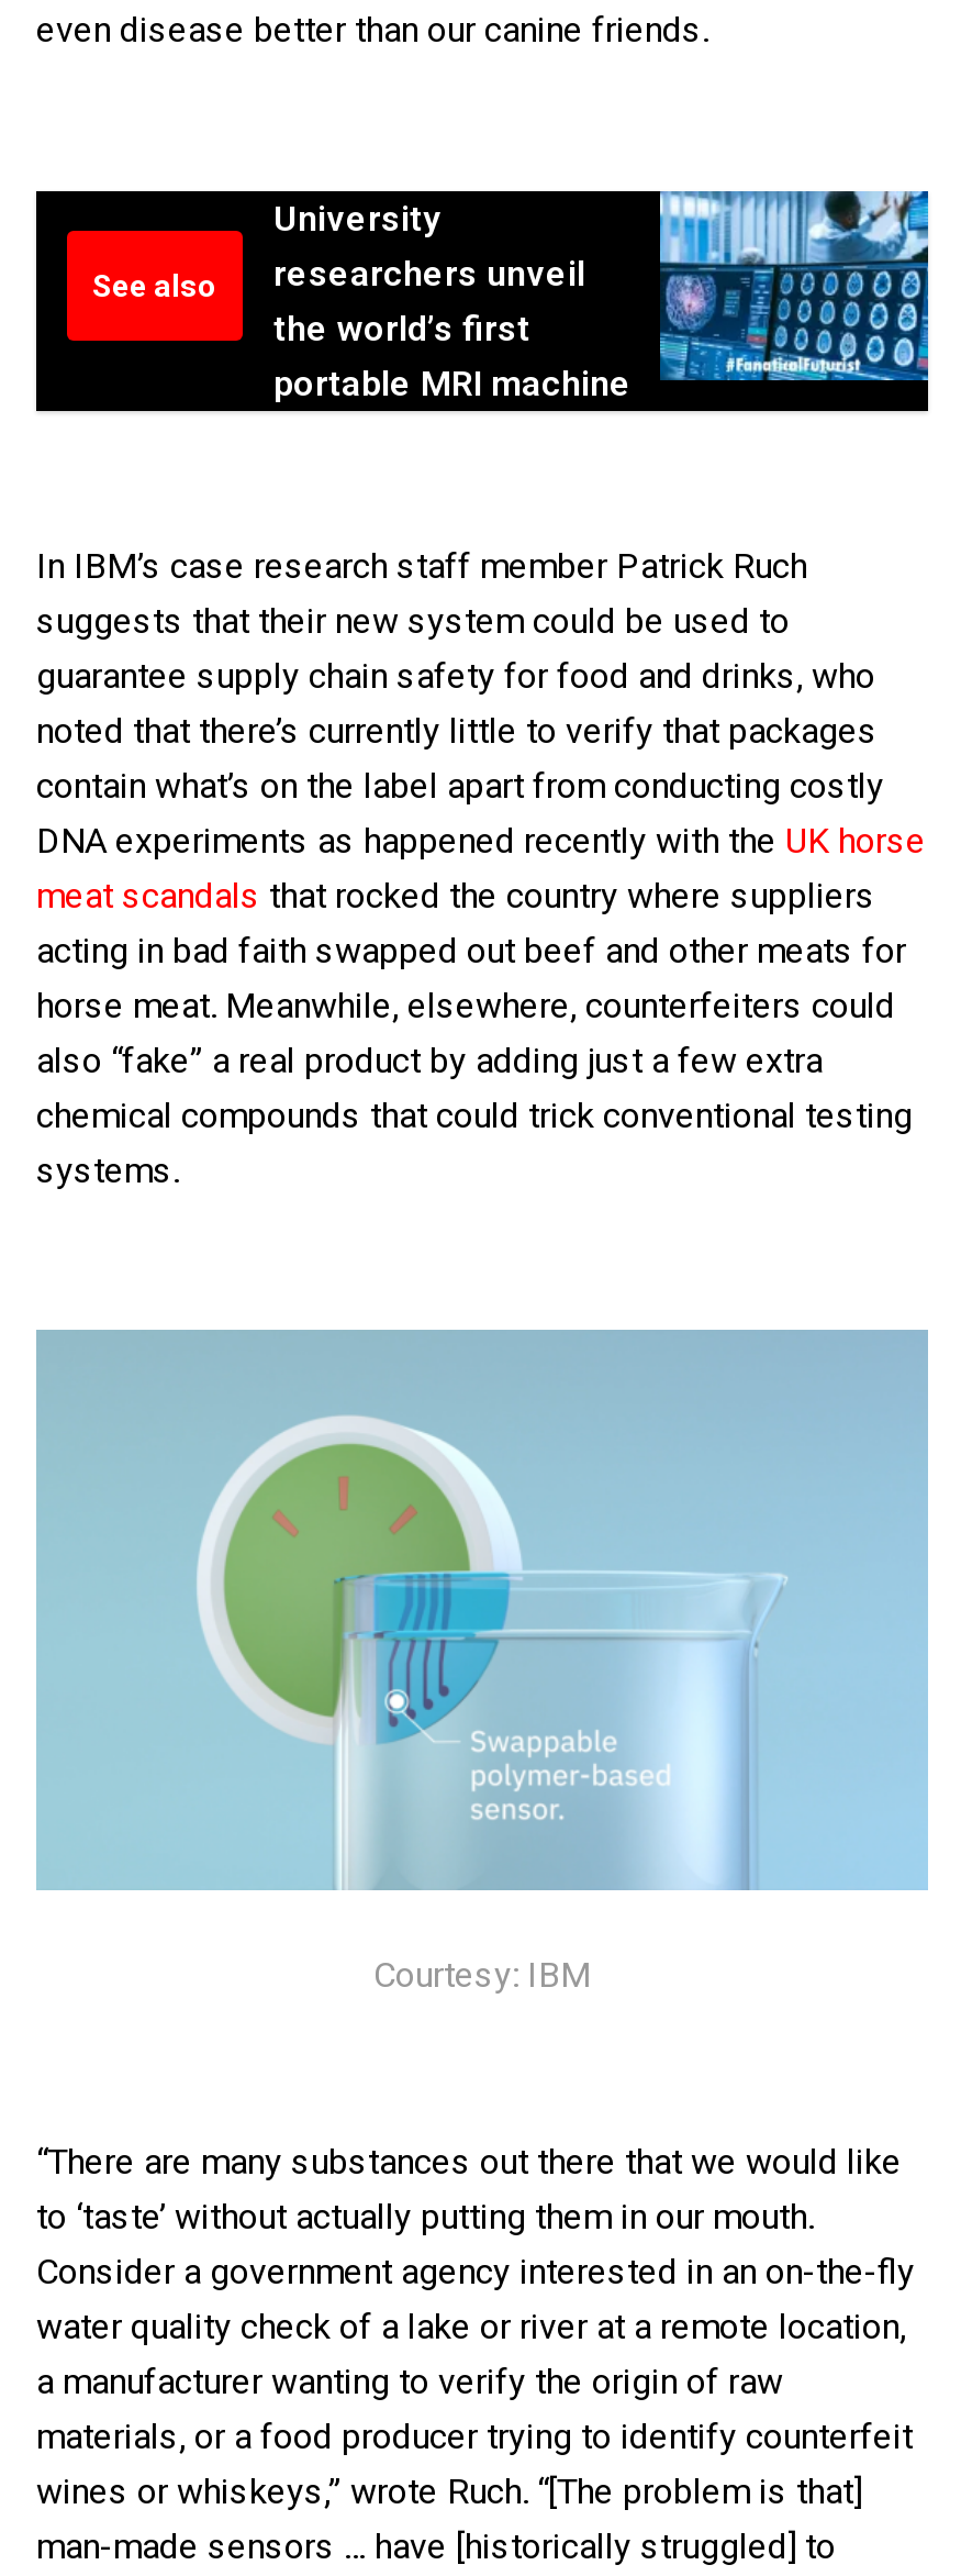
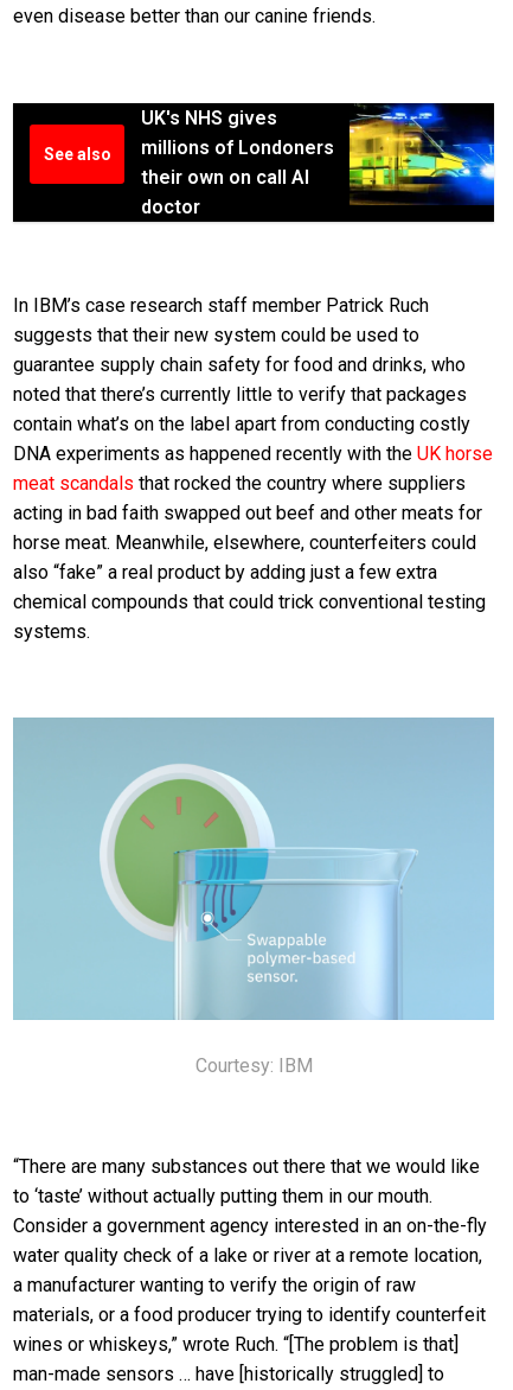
[273,189,930,404] [image] | University | researchers unveil | the world’s first | portable MRI machine -> [141,102,495,218] [image] | UK's NHS gives | millions of Londoners | their own on call AI | doctor

